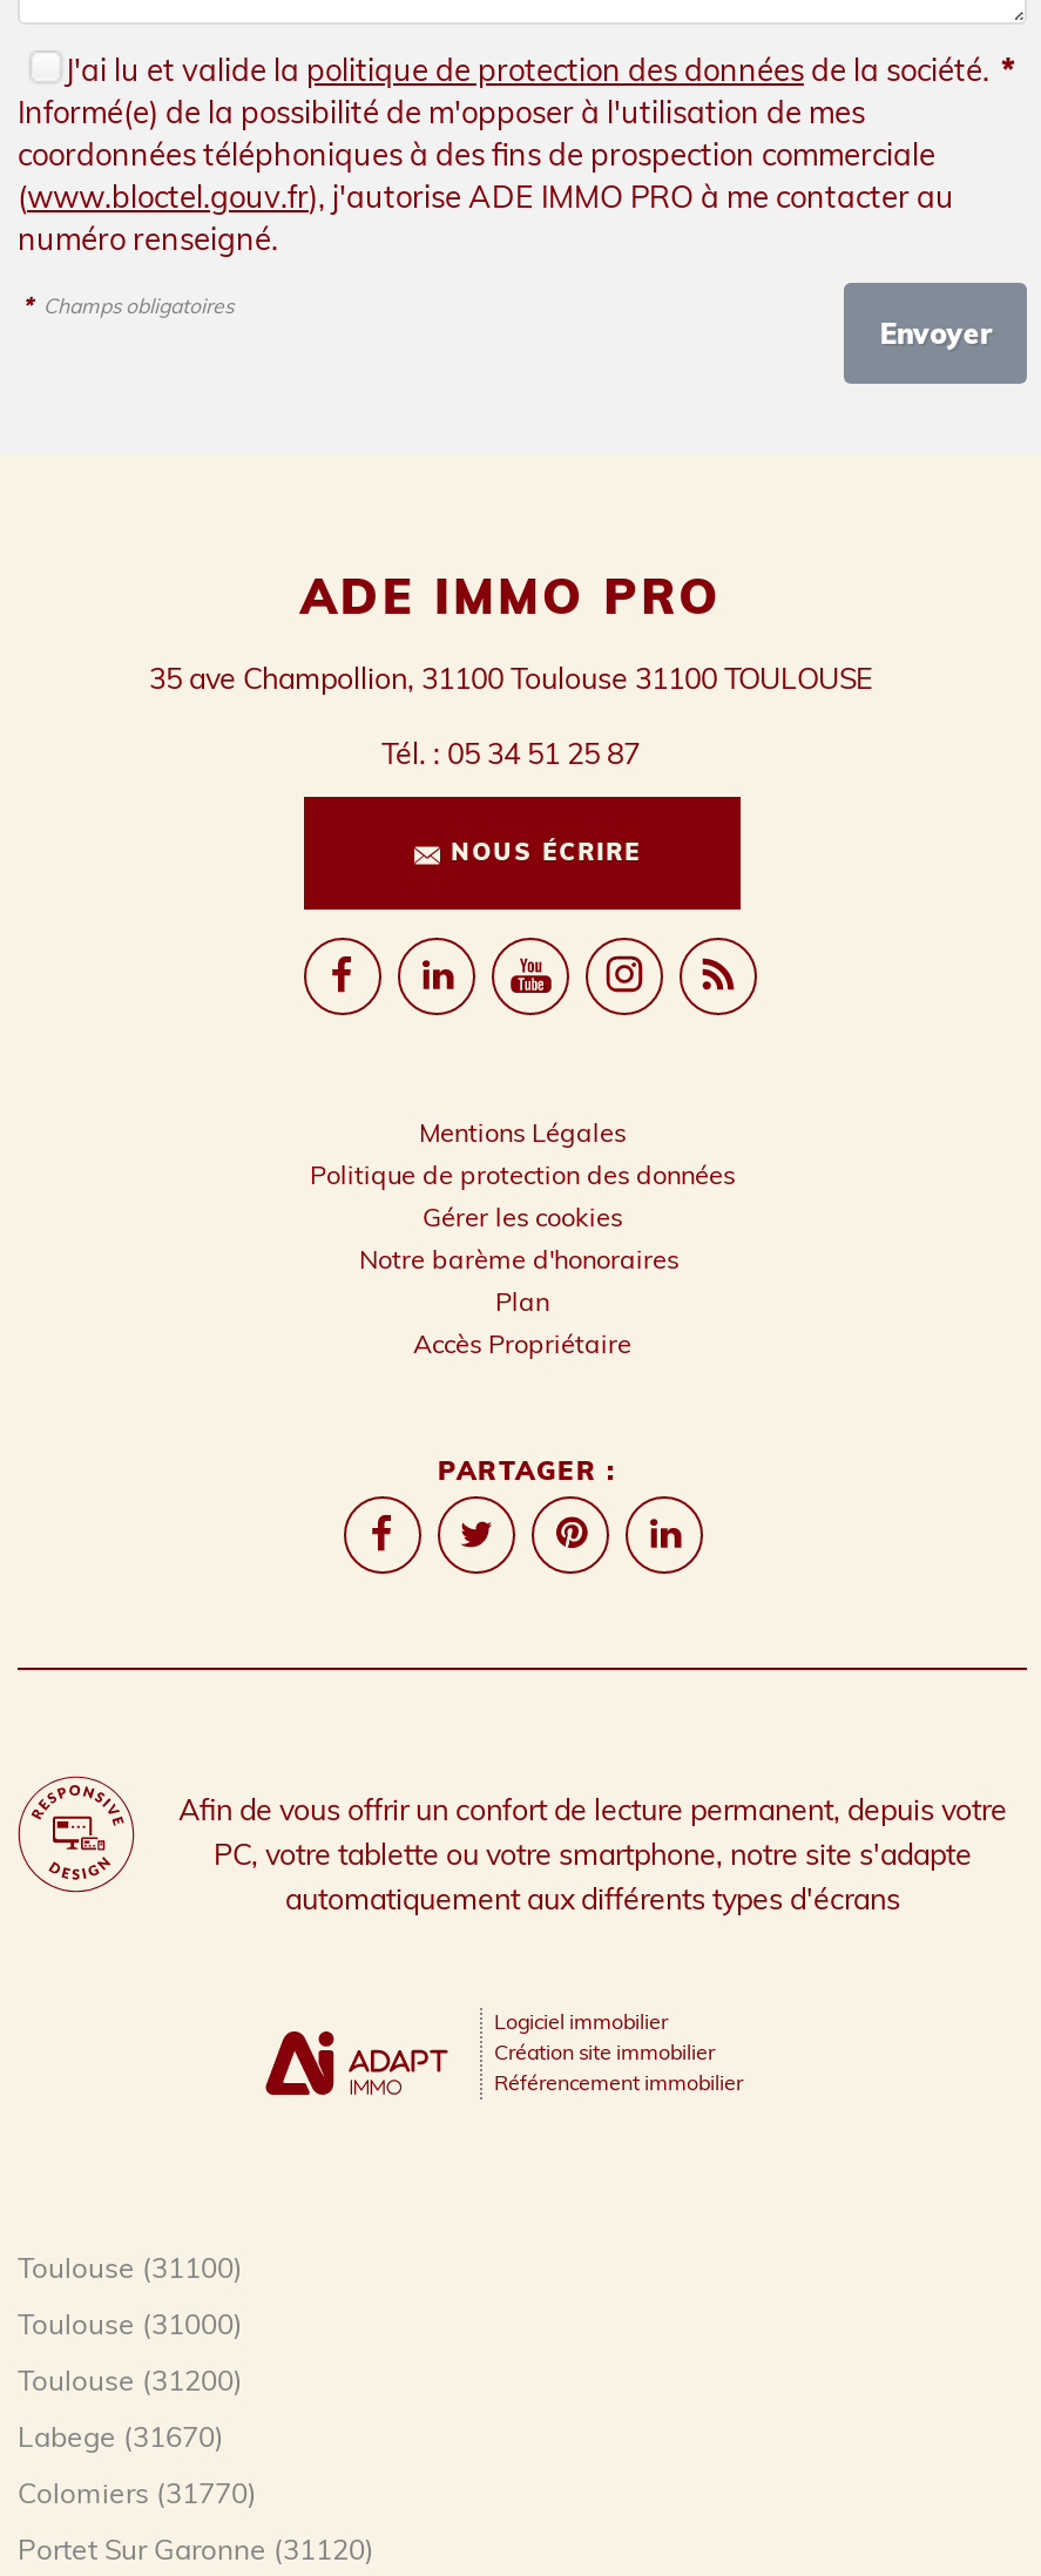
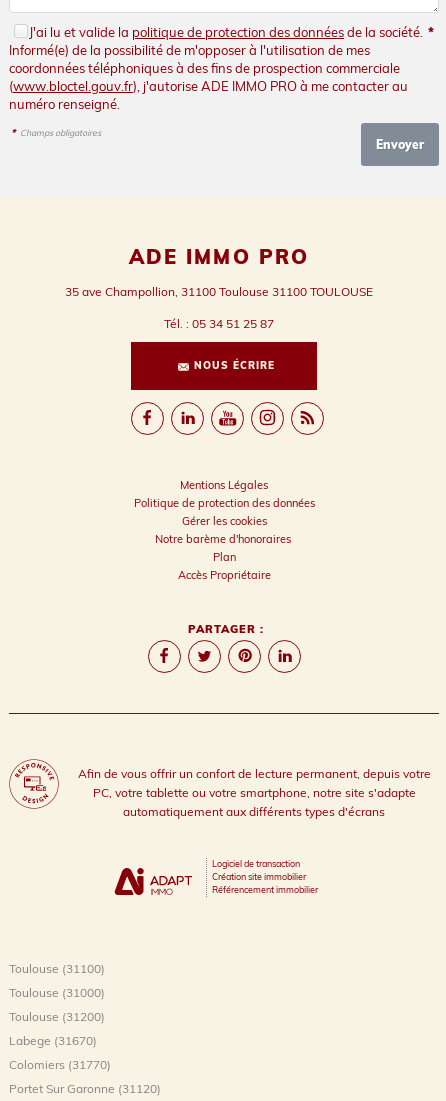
[494,2008,668,2034] Logiciel immobilier -> [212,858,300,869] Logiciel de transaction

